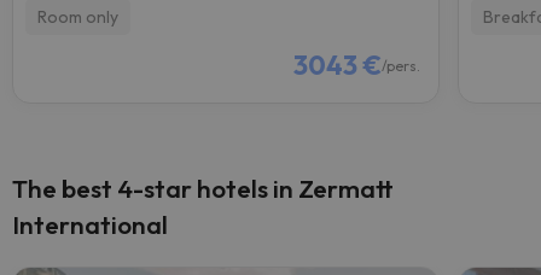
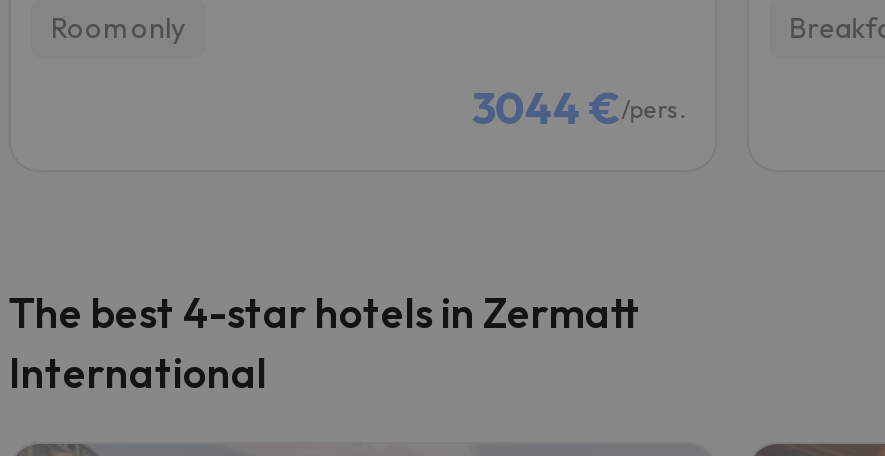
[294,48,420,82] 3043 €/pers. -> [471,80,685,136] 3044 €/pers.

